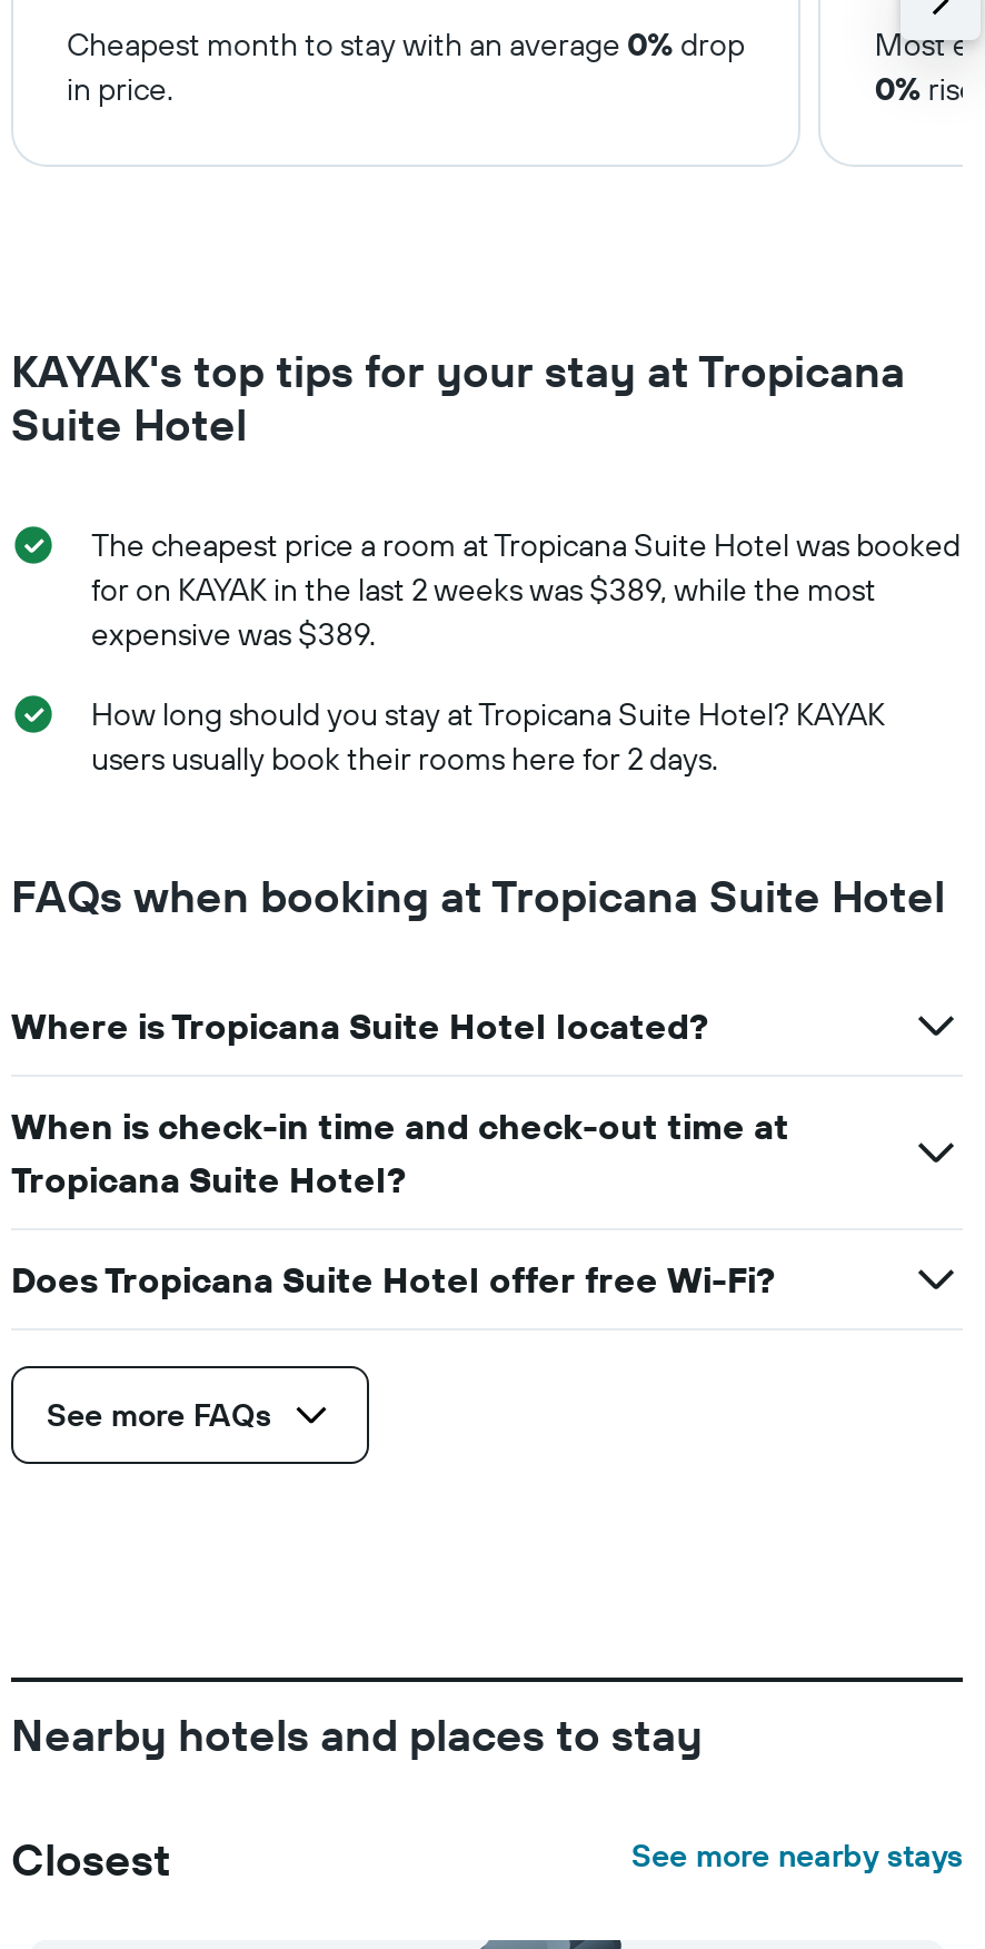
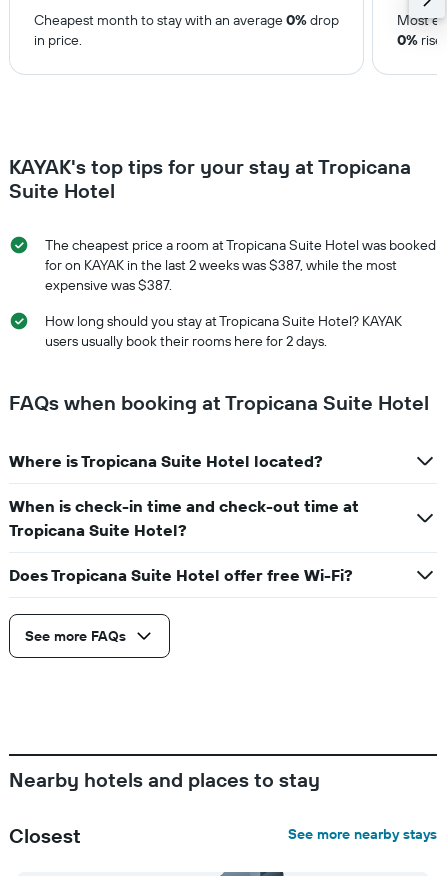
[91,570,876,610] for on KAYAK in the last 2 weeks was $389, while the most -> [45,256,397,274] for on KAYAK in the last 2 weeks was $387, while the most
[91,614,376,654] expensive was $389. -> [45,276,172,294] expensive was $387.

